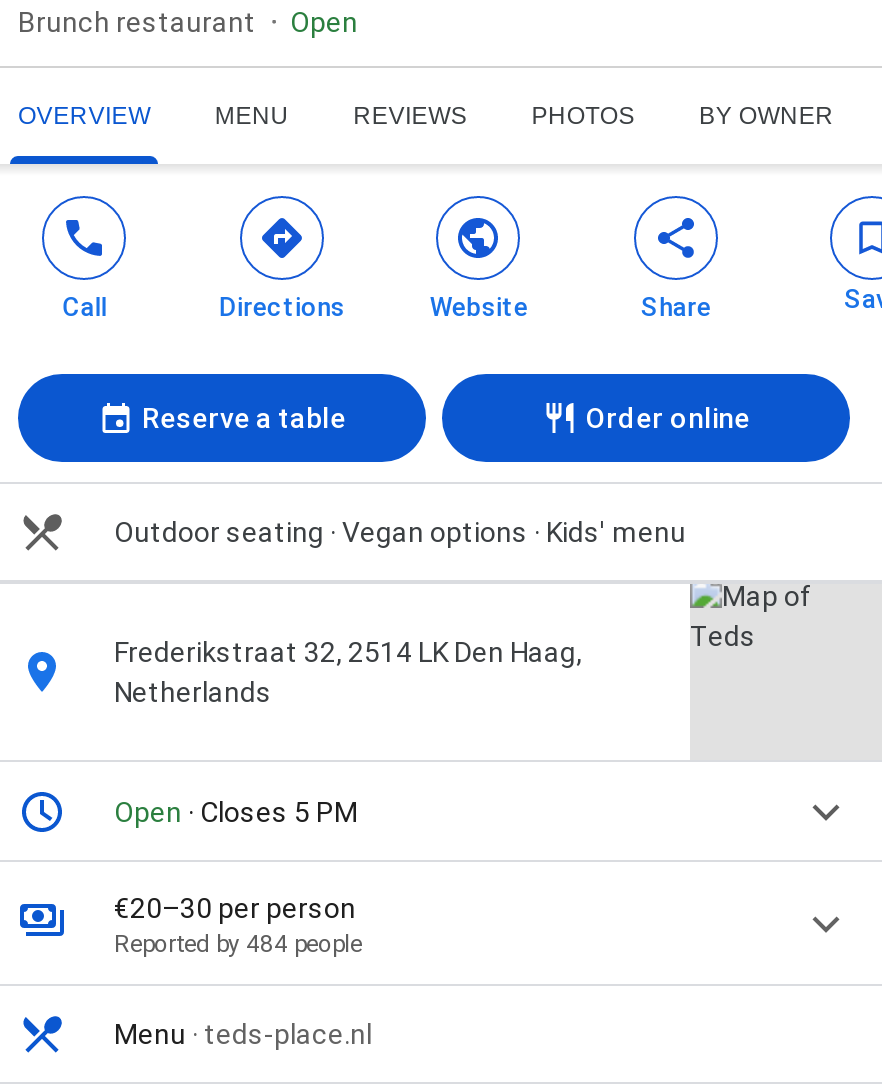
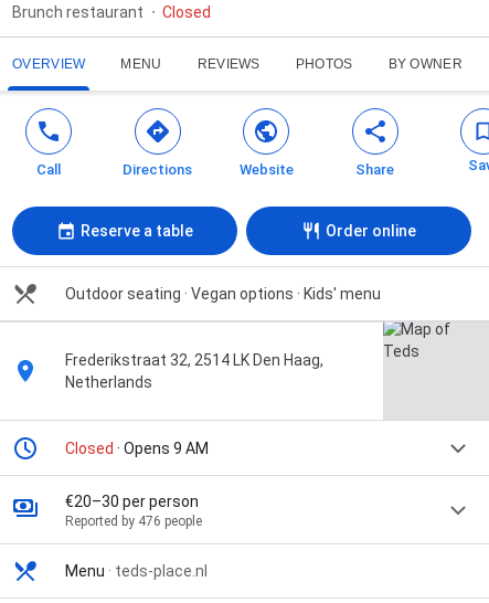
[290,6,358,38] Open -> [162,4,211,21] Closed
[114,796,358,828] Open · Closes 5 PM -> [65,440,209,457] Closed · Opens 9 AM
[114,930,362,958] Reported by 484 people -> [65,514,202,529] Reported by 476 people

